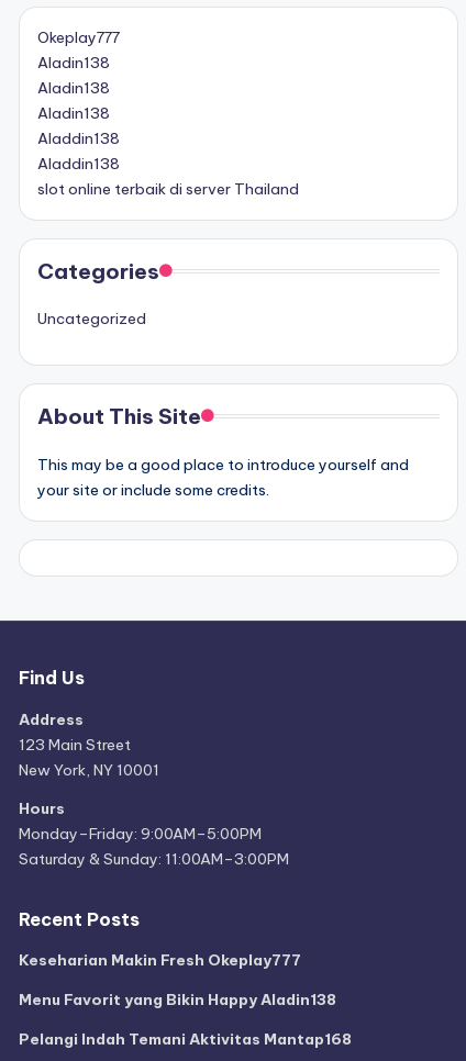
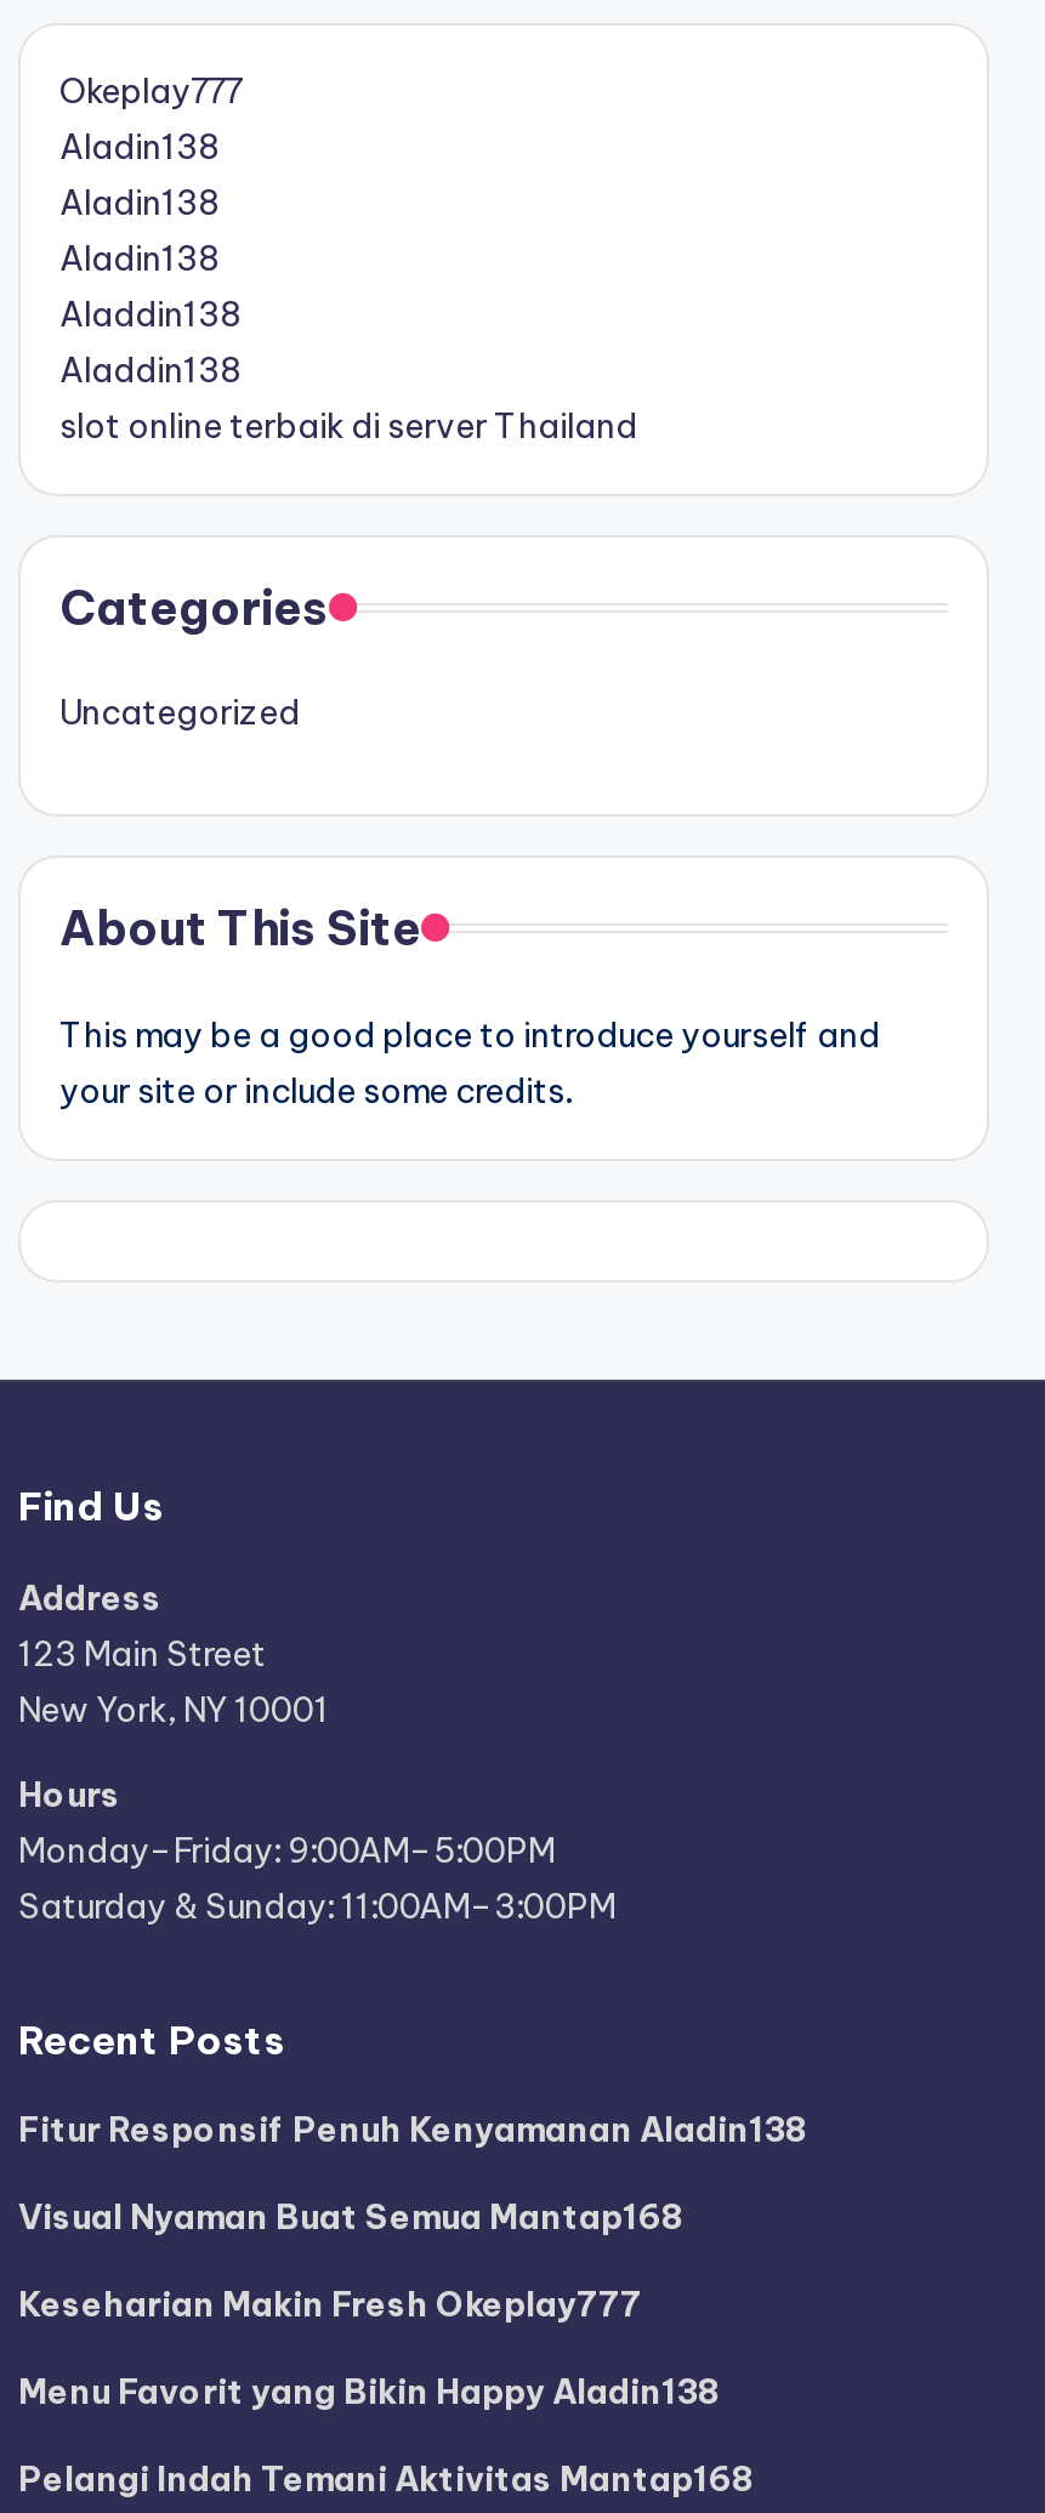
none -> [18,2109,807,2240] Fitur Responsif Penuh Kenyamanan Aladin138 | Visual Nyaman Buat Semua Mantap168

